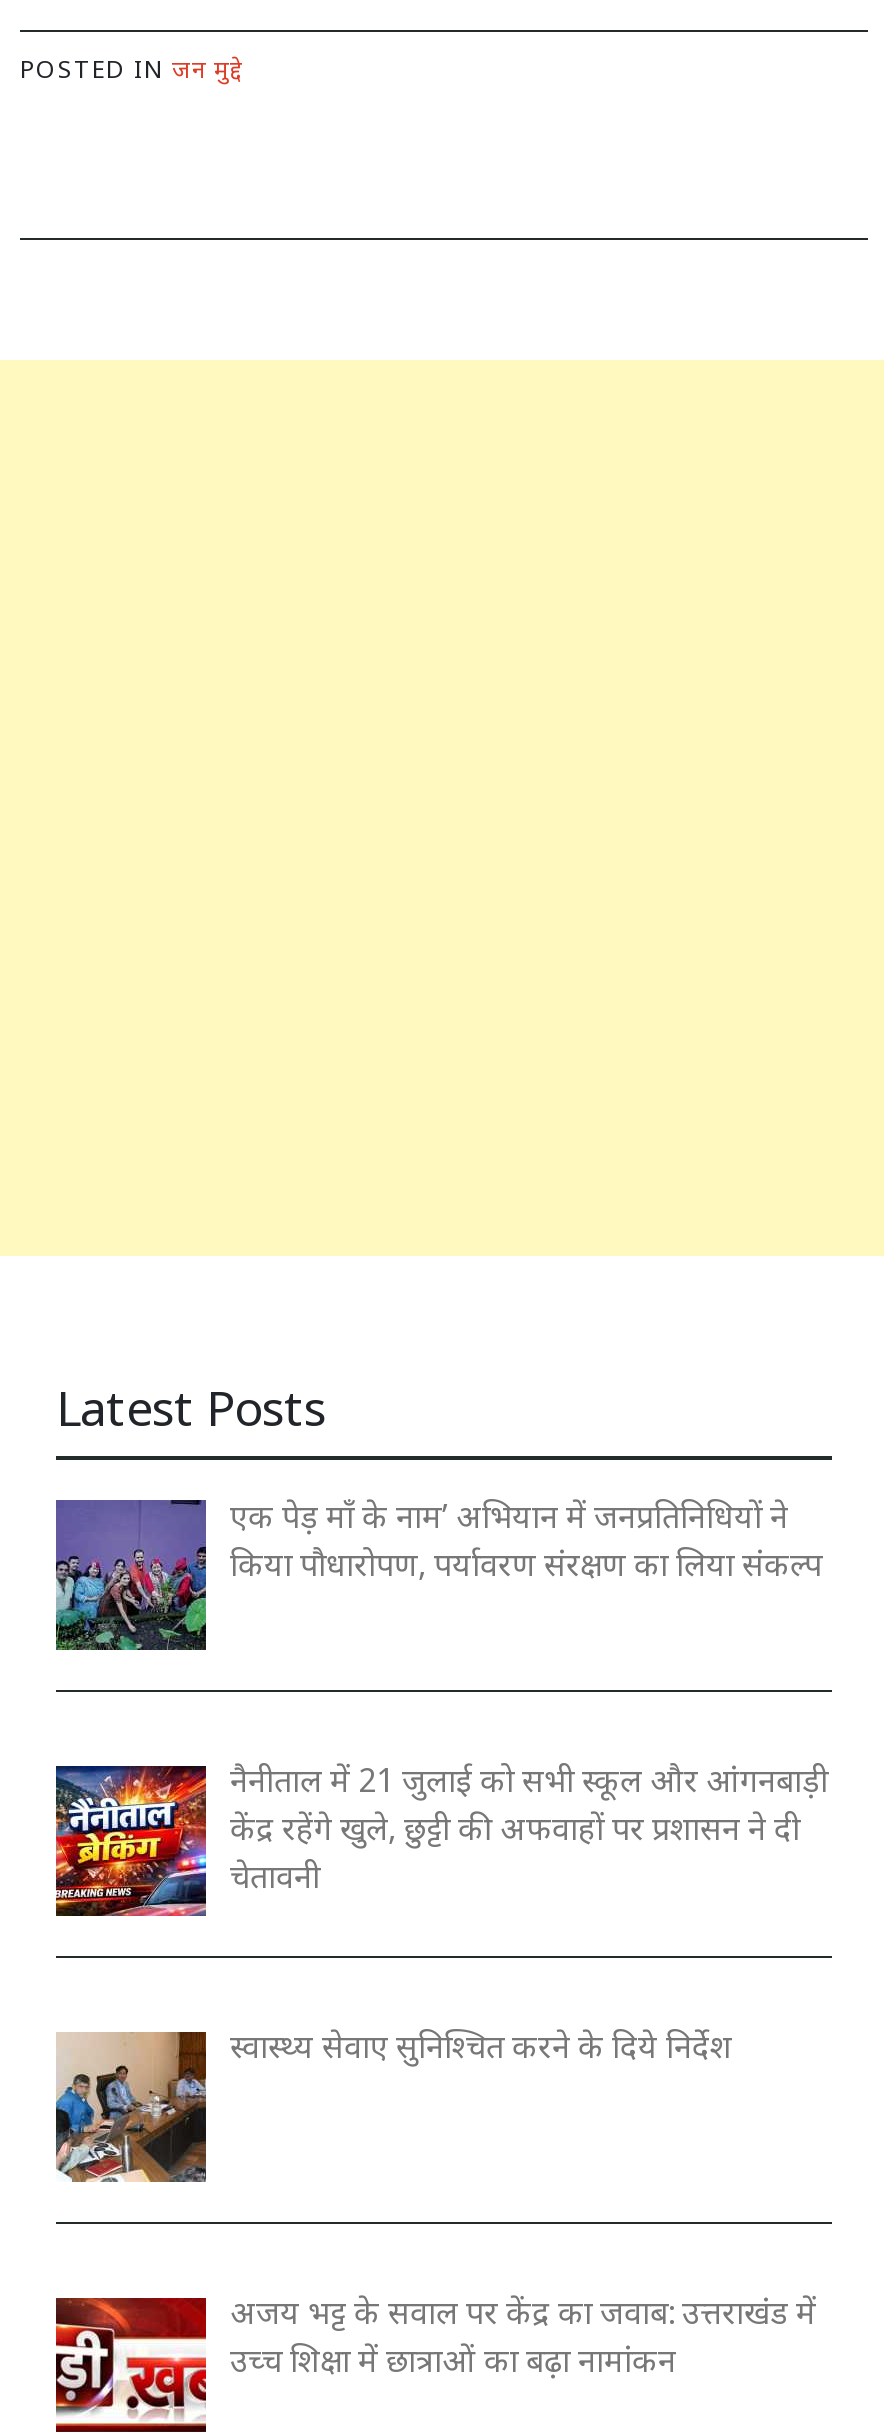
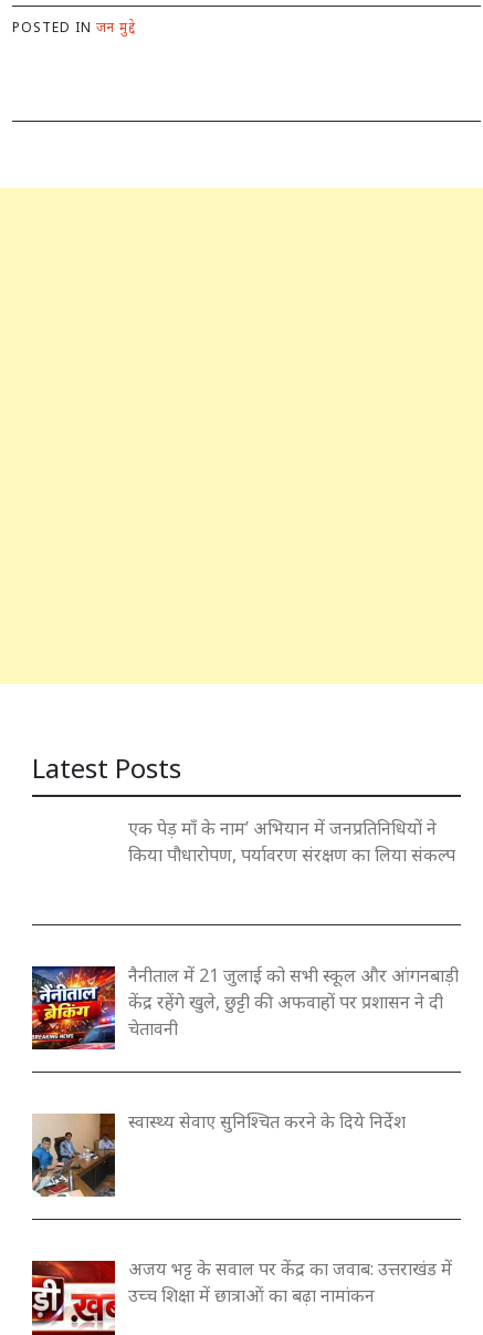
[54,1498,208,1652] [image] -> none

